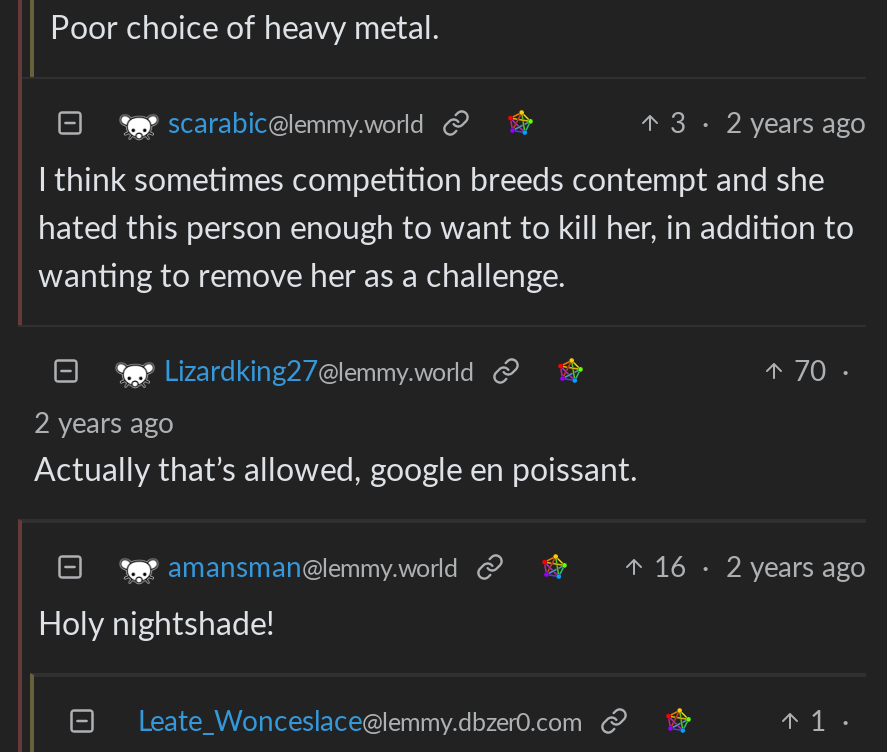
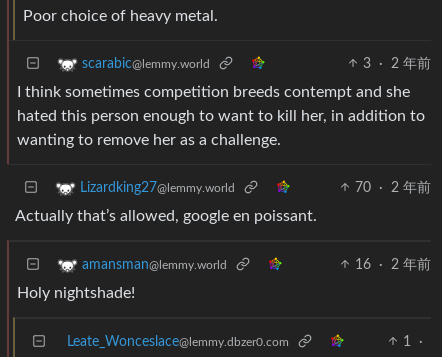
[670,110,866,138] 3 · 2 years ago -> [363,56,431,70] 3 · 2 年前
[34,358,850,438] 70 · | 2 years ago -> [355,180,431,194] 70 · 2 年前
[654,554,866,582] 16 · 2 years ago -> [355,257,431,271] 16 · 2 年前

